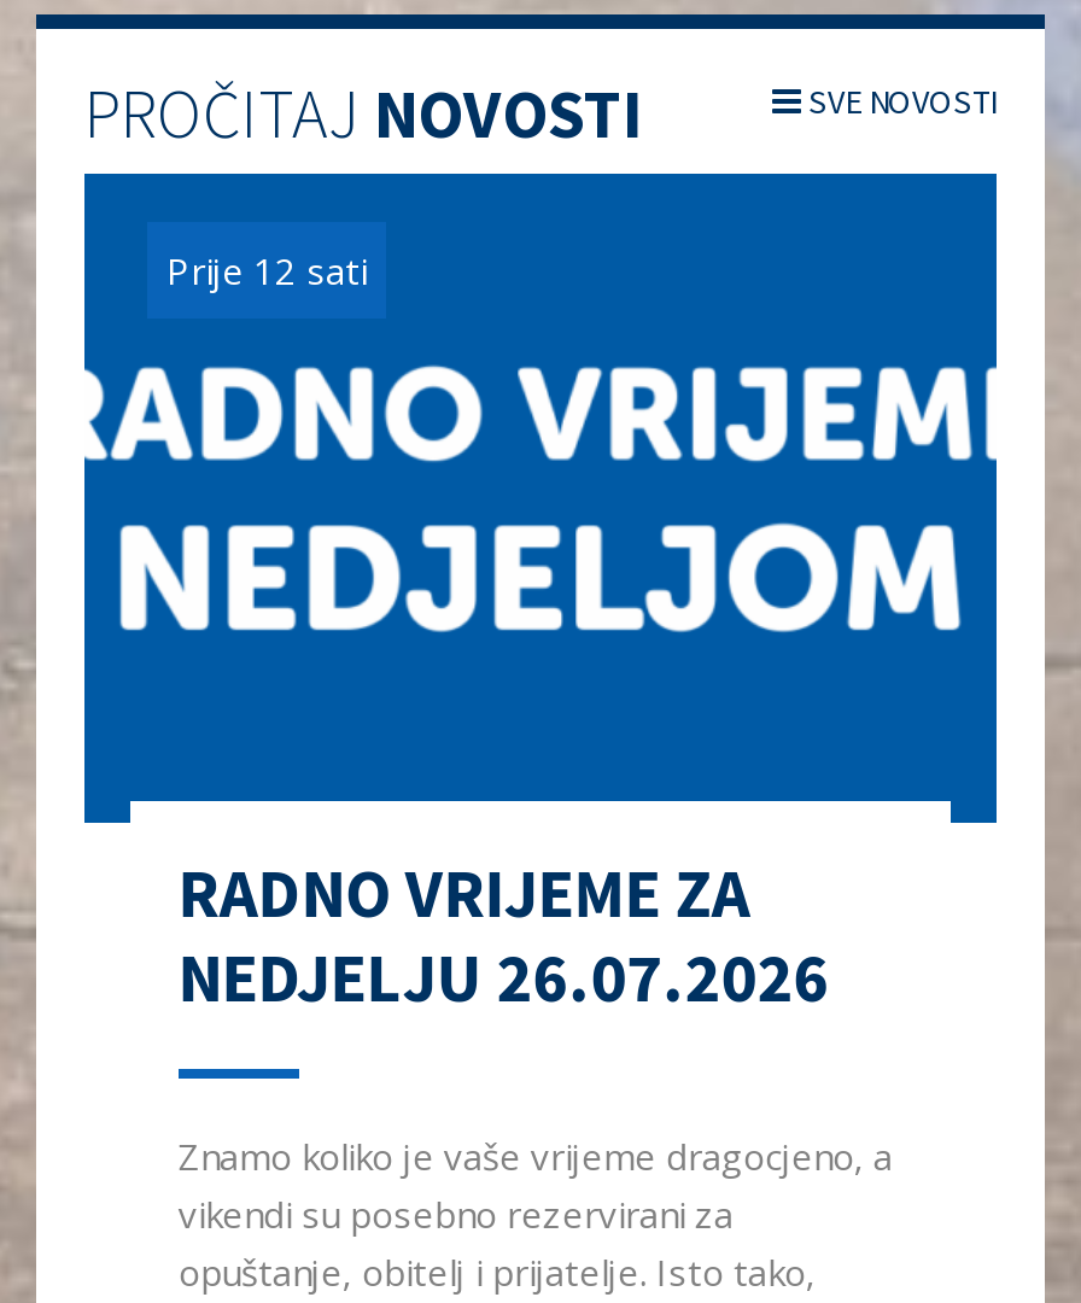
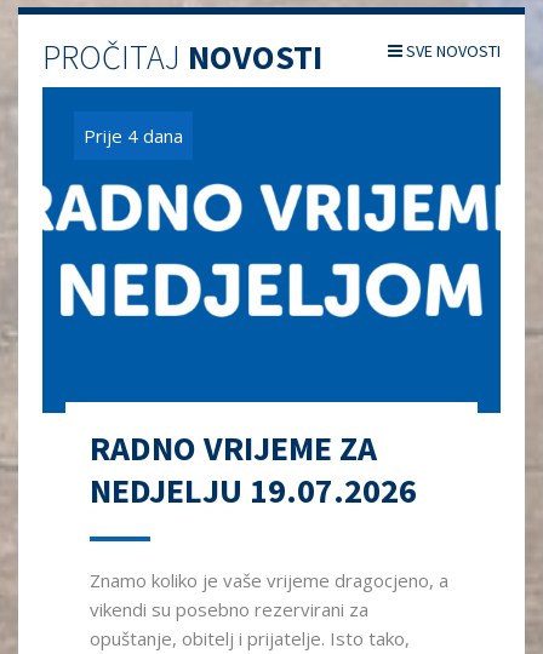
[166,246,367,294] Prije 12 sati -> [84,123,183,148] Prije 4 dana
[178,934,830,1020] NEDJELJU 26.07.2026 -> [90,469,417,512] NEDJELJU 19.07.2026

